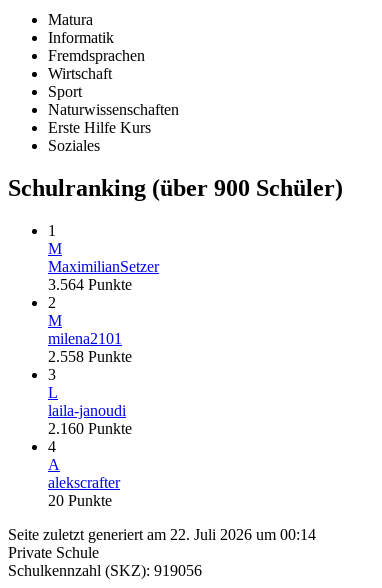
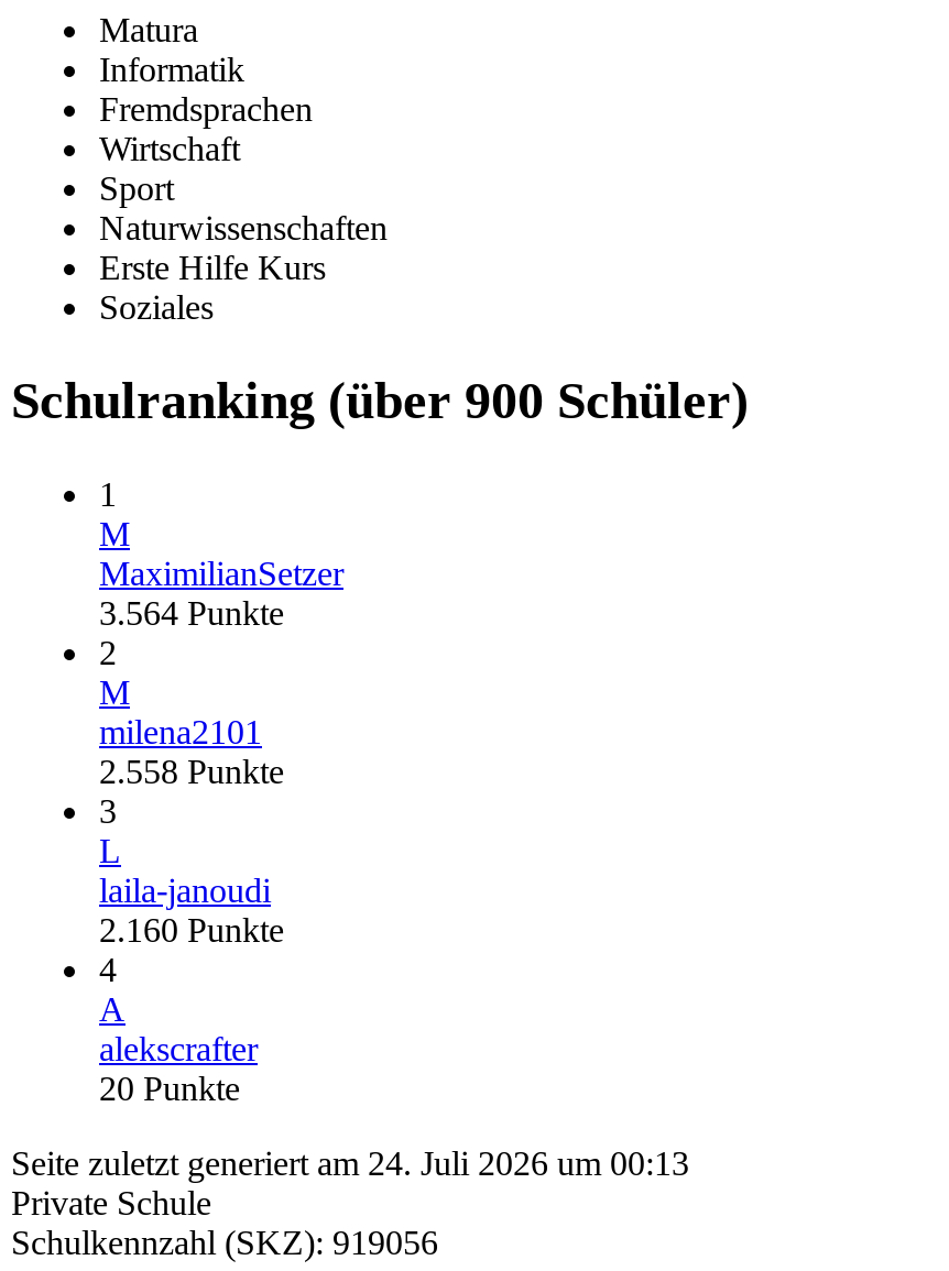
[8,526,316,543] Seite zuletzt generiert am 22. Juli 2026 um 00:14 -> [11,1144,689,1182] Seite zuletzt generiert am 24. Juli 2026 um 00:13

